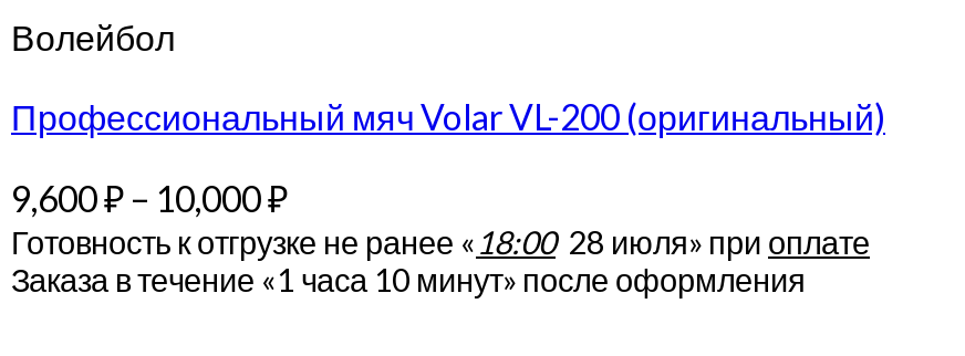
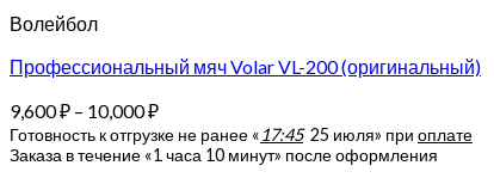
[11,223,870,261] Готовность к отгрузке не ранее «18:00 28 июля» при оплате -> [10,124,473,145] Готовность к отгрузке не ранее «17:45 25 июля» при оплате

